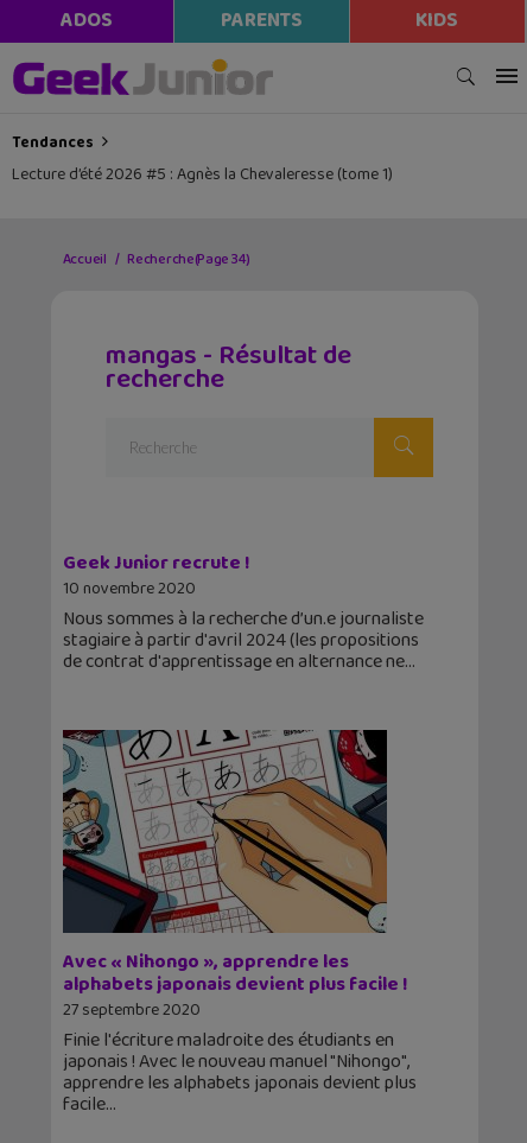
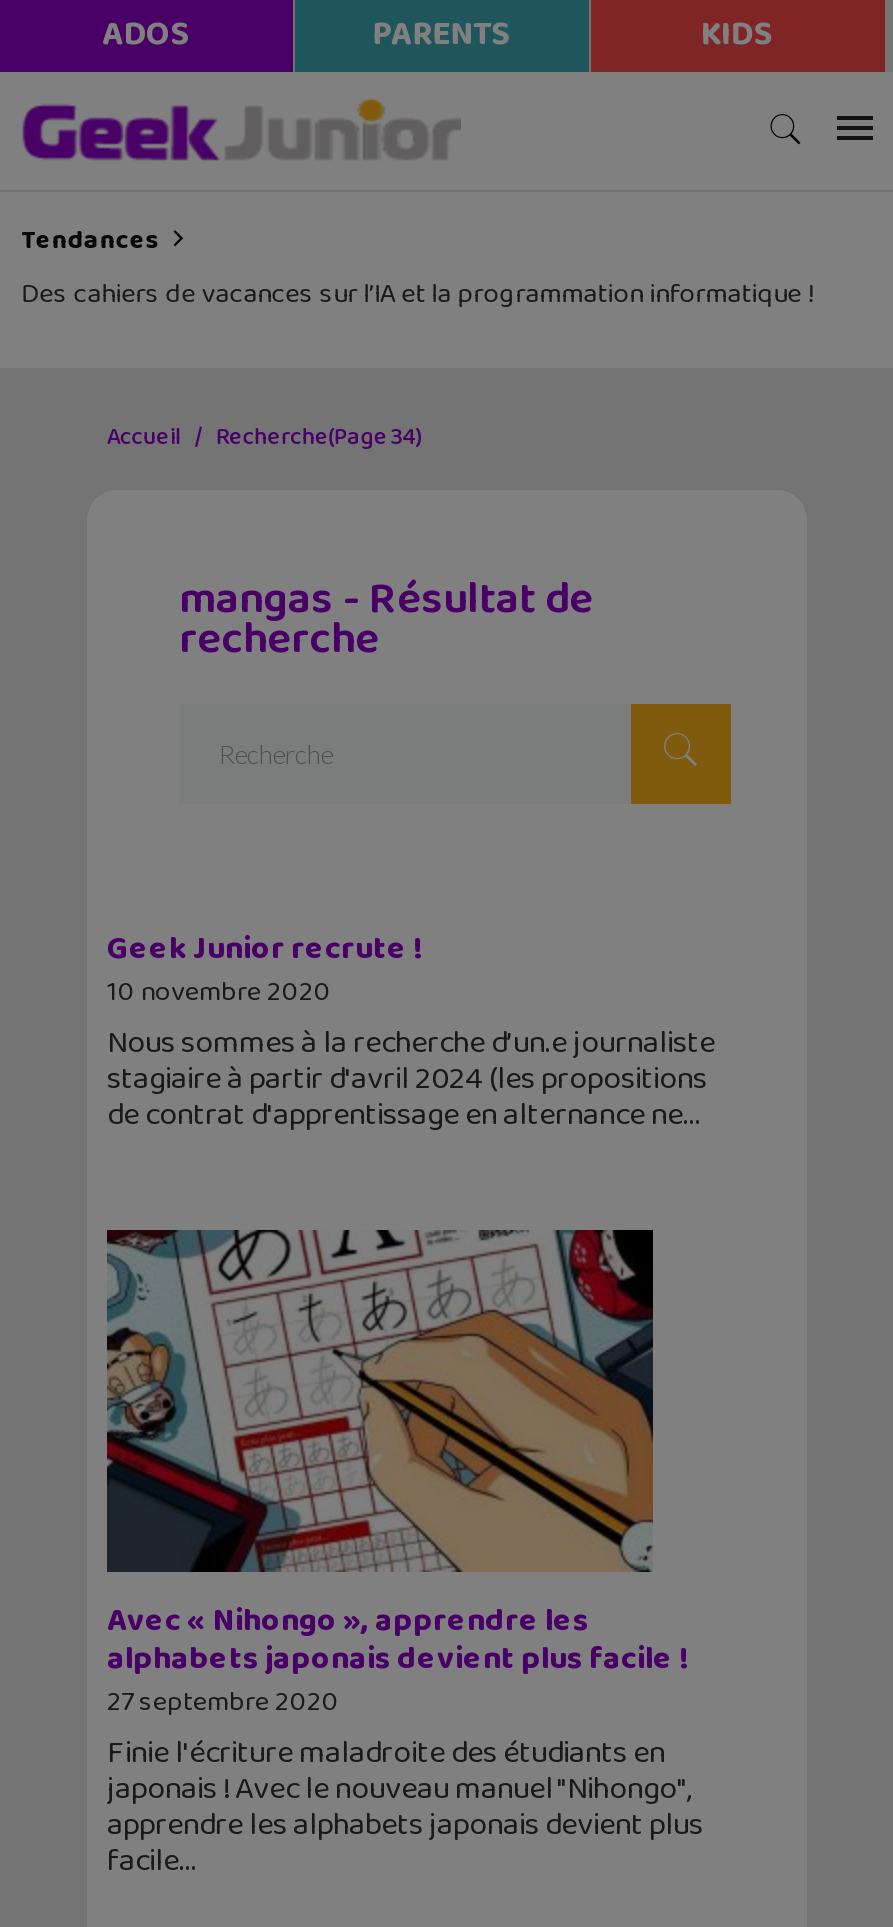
[12,161,393,188] Lecture d’été 2026 #5 : Agnès la Chevaleresse (tome 1) -> [21,272,813,316] Des cahiers de vacances sur l’IA et la programmation informatique !

